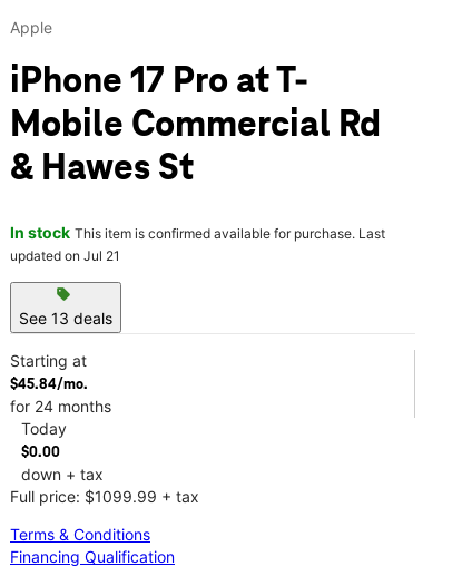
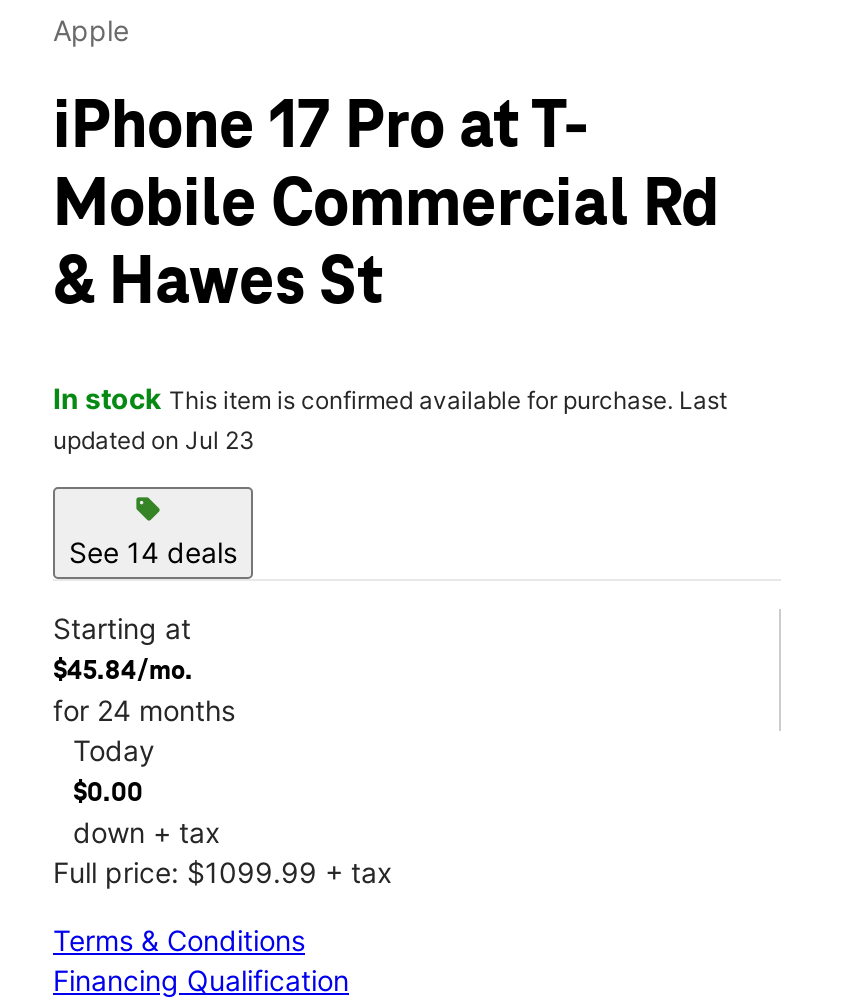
[10,247,120,264] updated on Jul 21 -> [53,425,255,455] updated on Jul 23
[19,308,112,327] See 13 deals -> [69,535,237,569] See 14 deals

